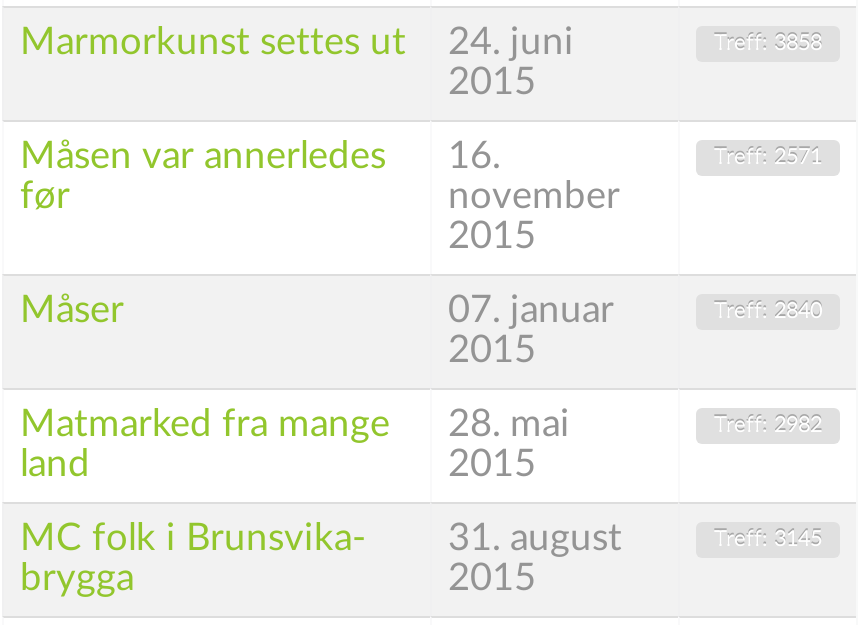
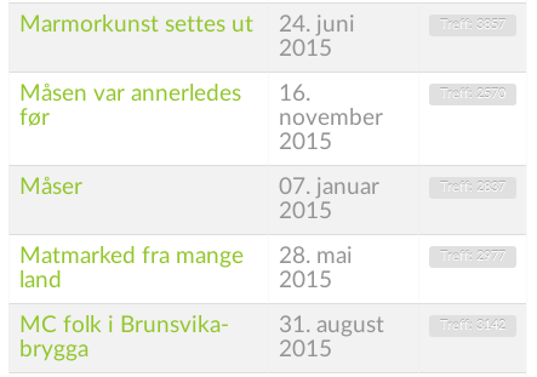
[714,33,822,55] Treff: 3858 -> [440,19,505,32] Treff: 3857
[714,147,822,169] Treff: 2571 -> [440,88,505,101] Treff: 2570
[714,301,822,323] Treff: 2840 -> [440,181,505,194] Treff: 2837
[714,415,822,437] Treff: 2982 -> [440,250,505,264] Treff: 2977
[714,529,822,551] Treff: 3145 -> [440,319,505,333] Treff: 3142

